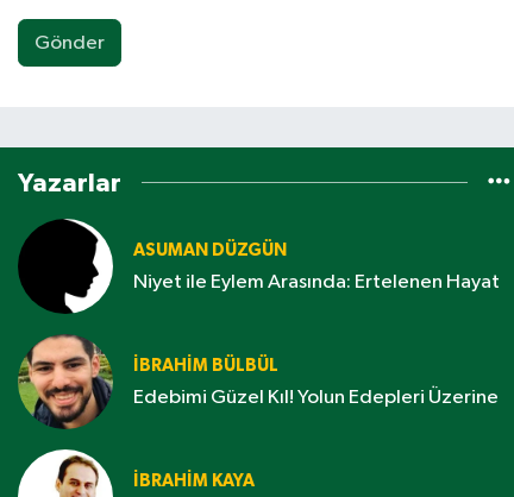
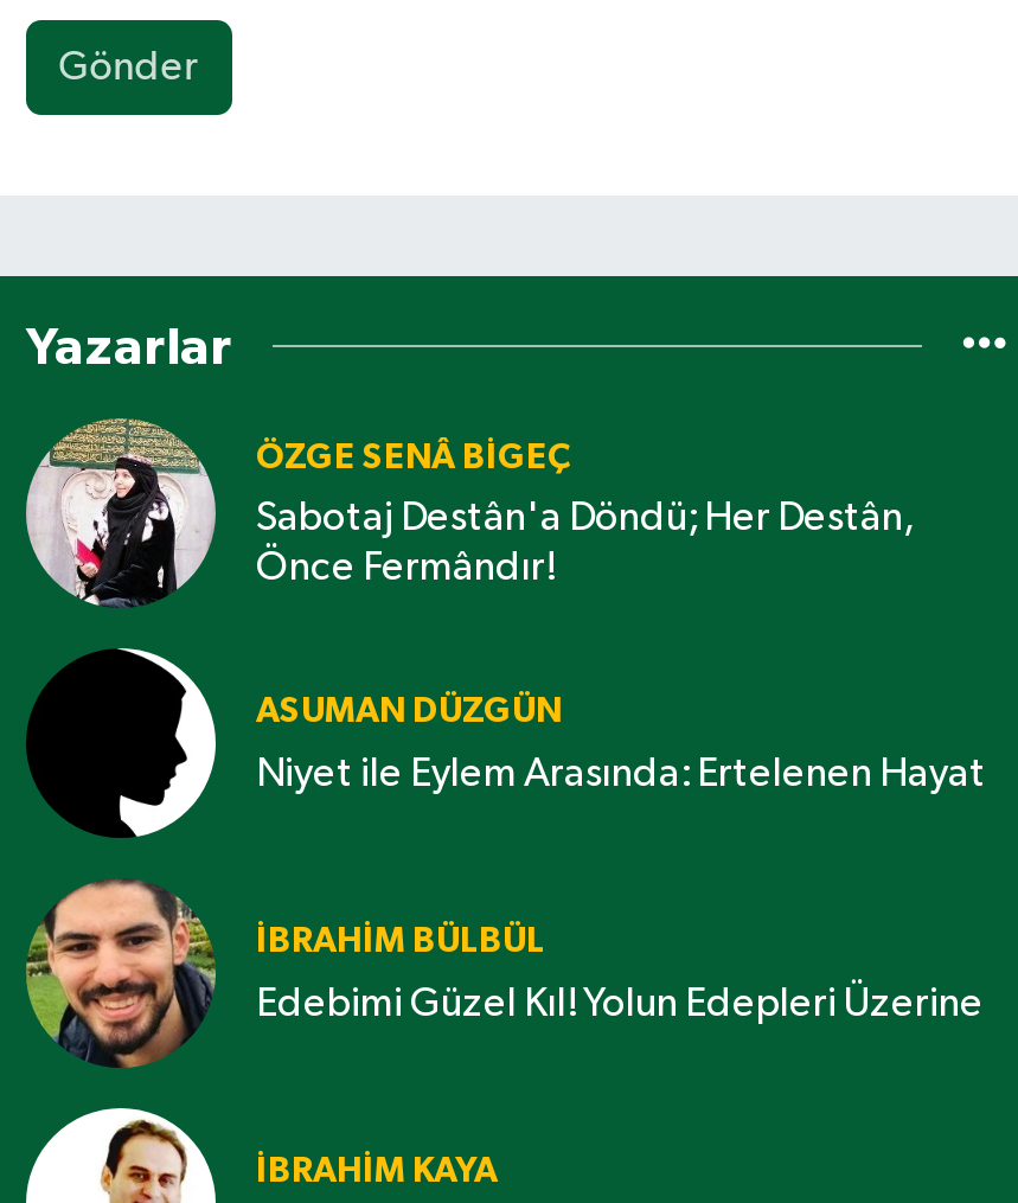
none -> [24,416,915,608] [image] | ÖZGE SENÂ BIGEÇ | Sabotaj Destân'a Döndü; Her Destân, | Önce Fermândır!

